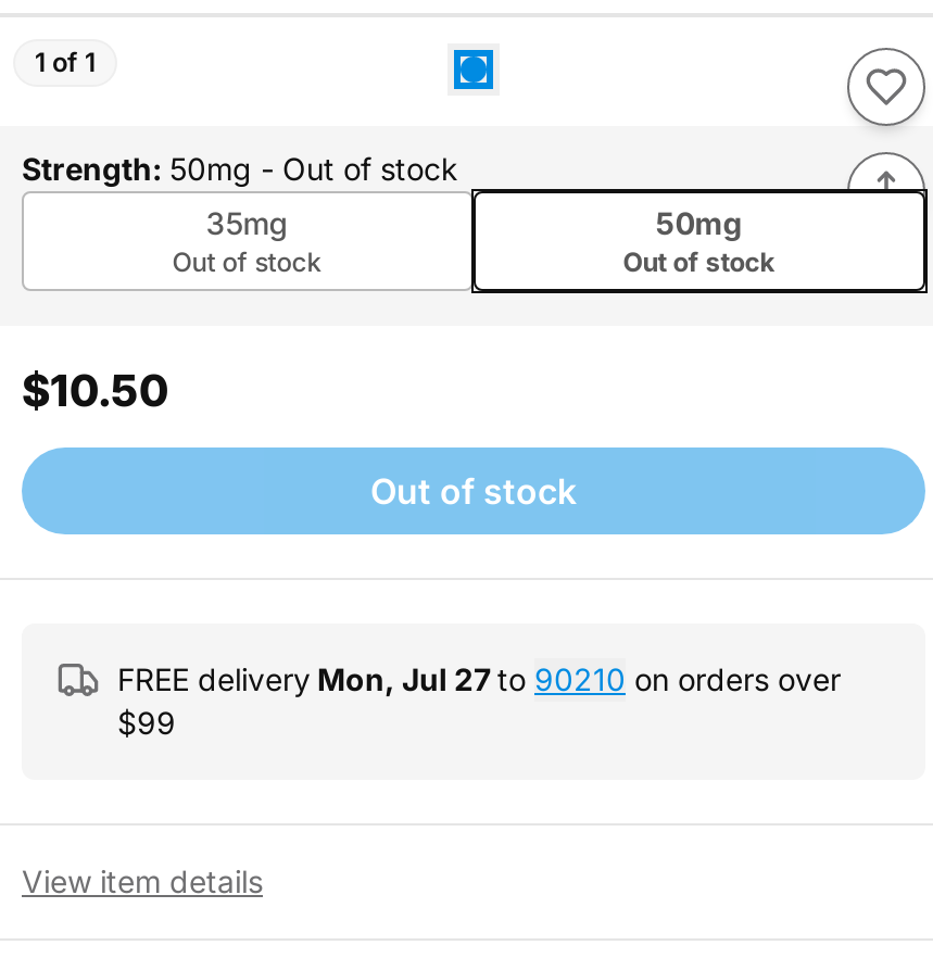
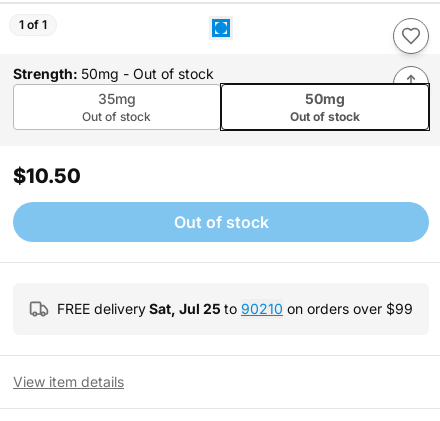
[117,660,841,741] FREE delivery Mon, Jul 27 to 90210 on orders over | $99 -> [57,300,413,317] FREE delivery Sat, Jul 25 to 90210 on orders over $99

